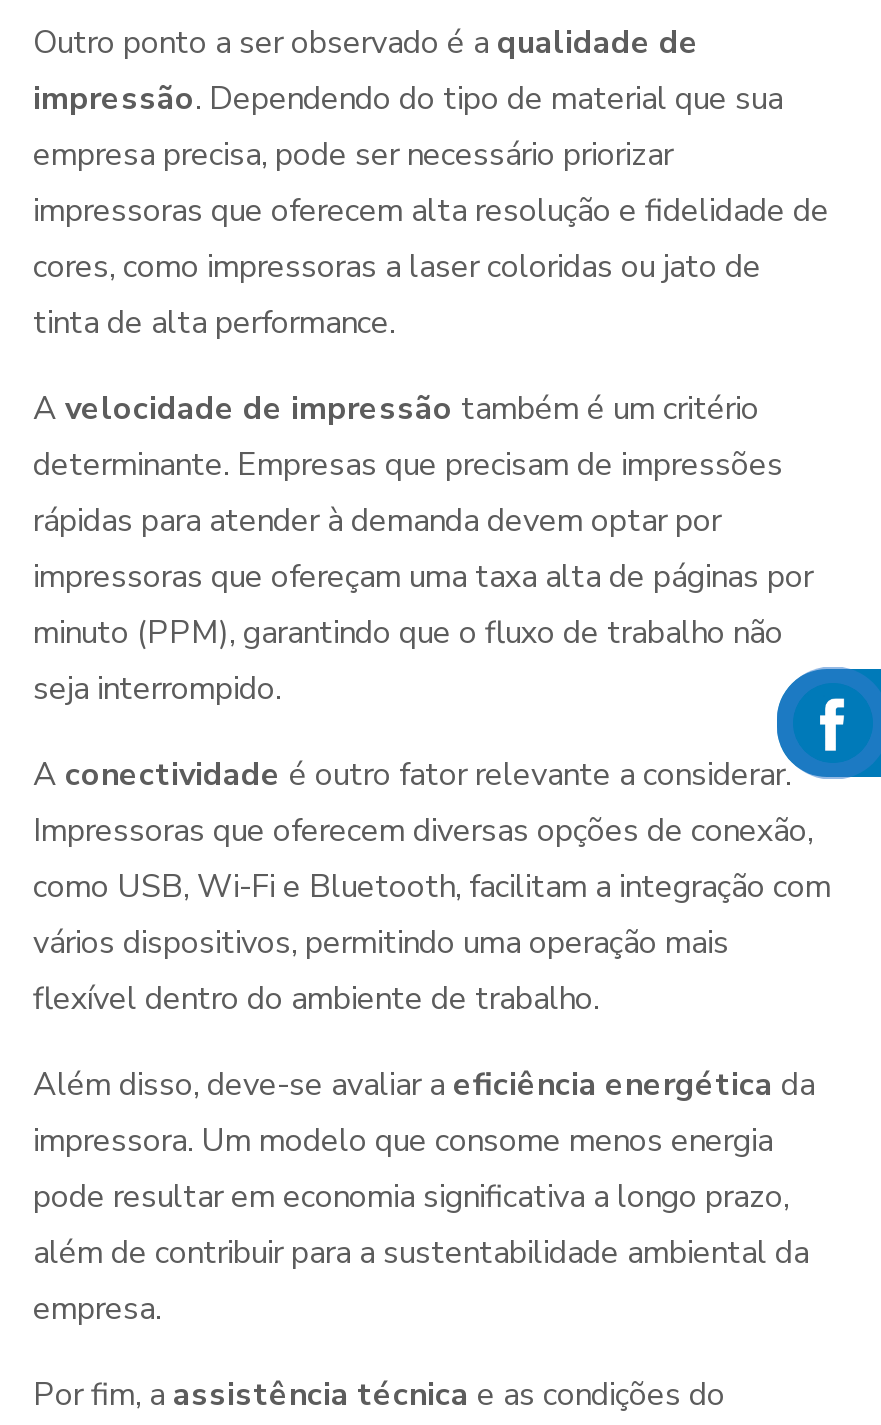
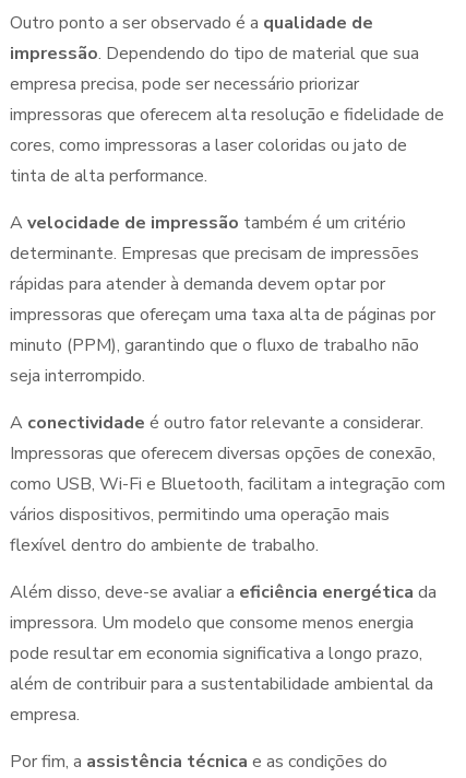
[775,665,875,781] [image] -> none

